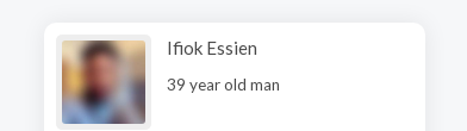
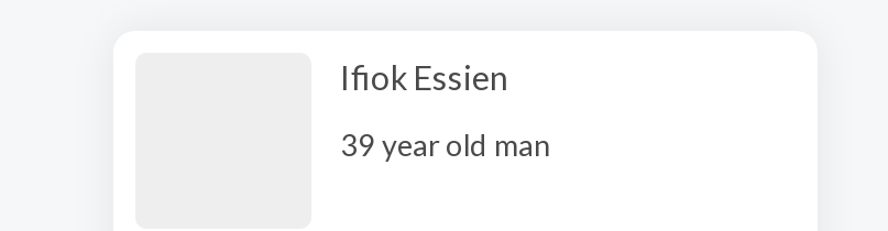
[61,39,147,125] [image] -> none

